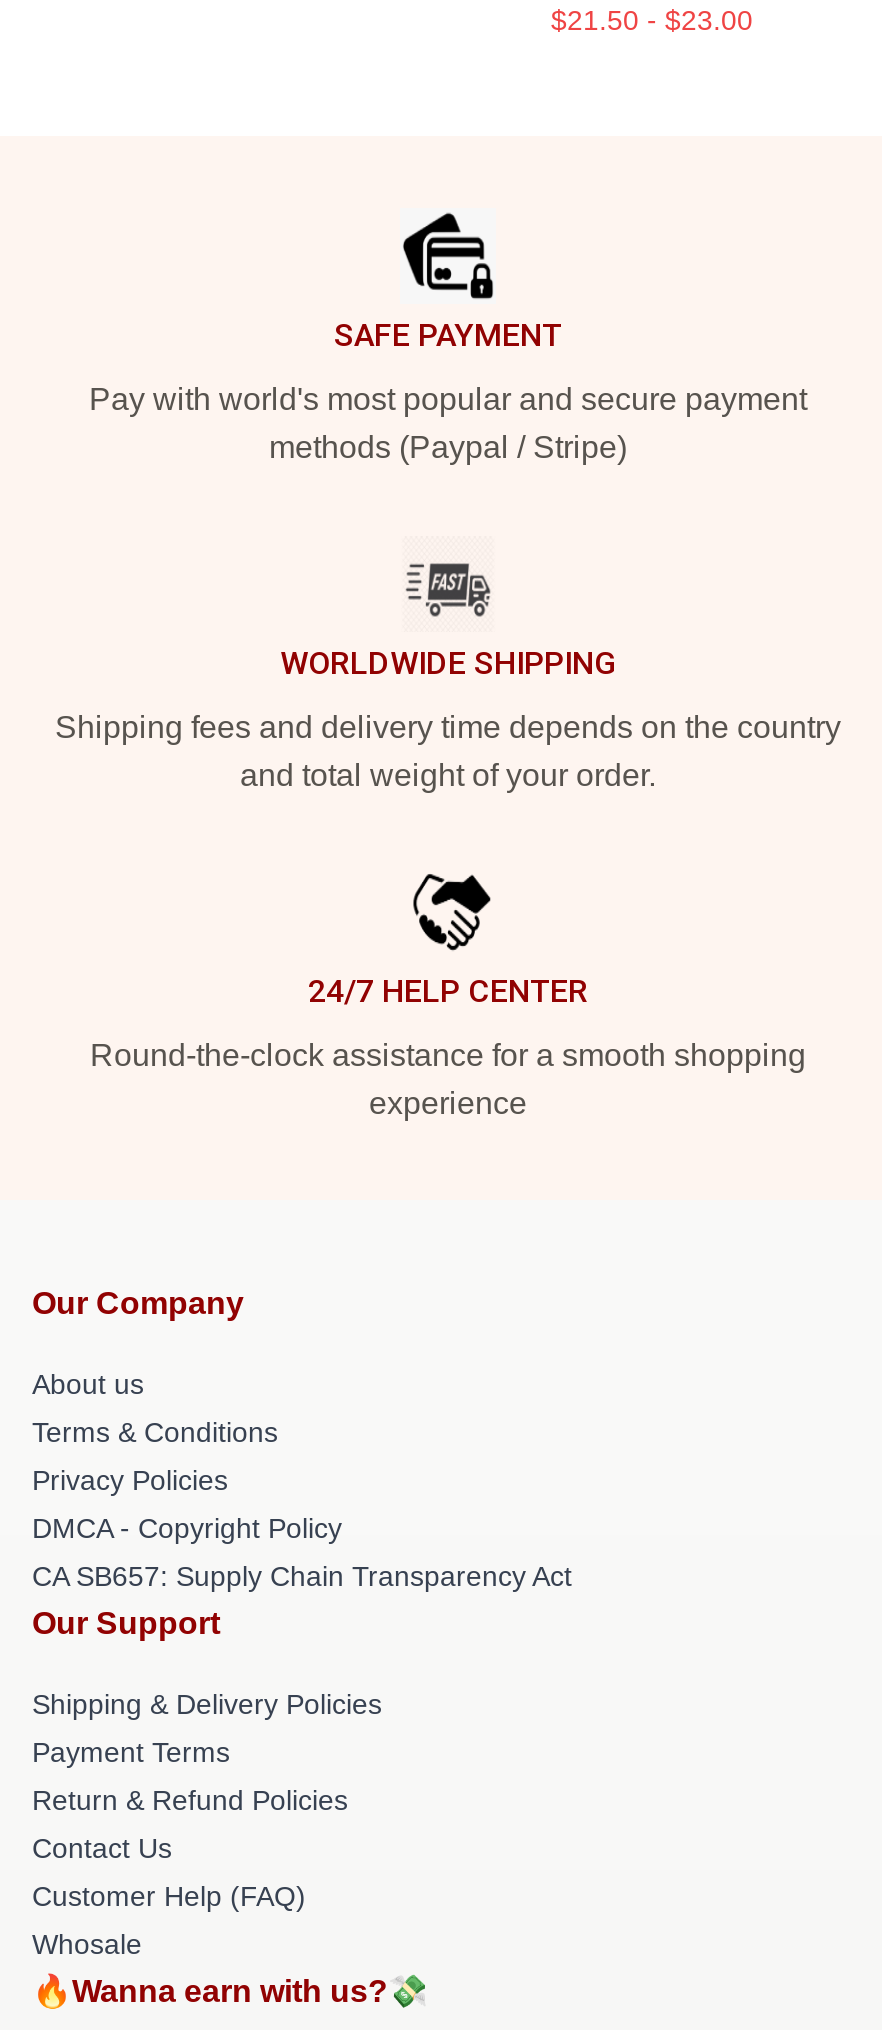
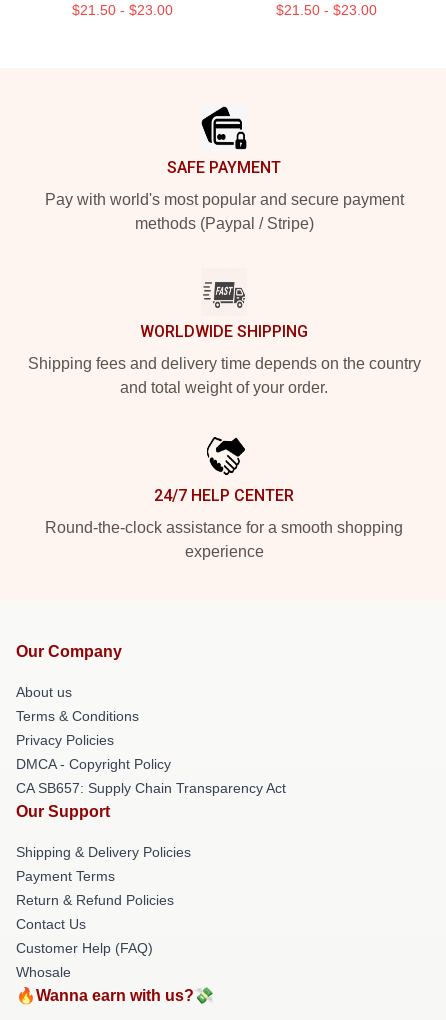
none -> [71,2,172,18] $21.50 - $23.00

